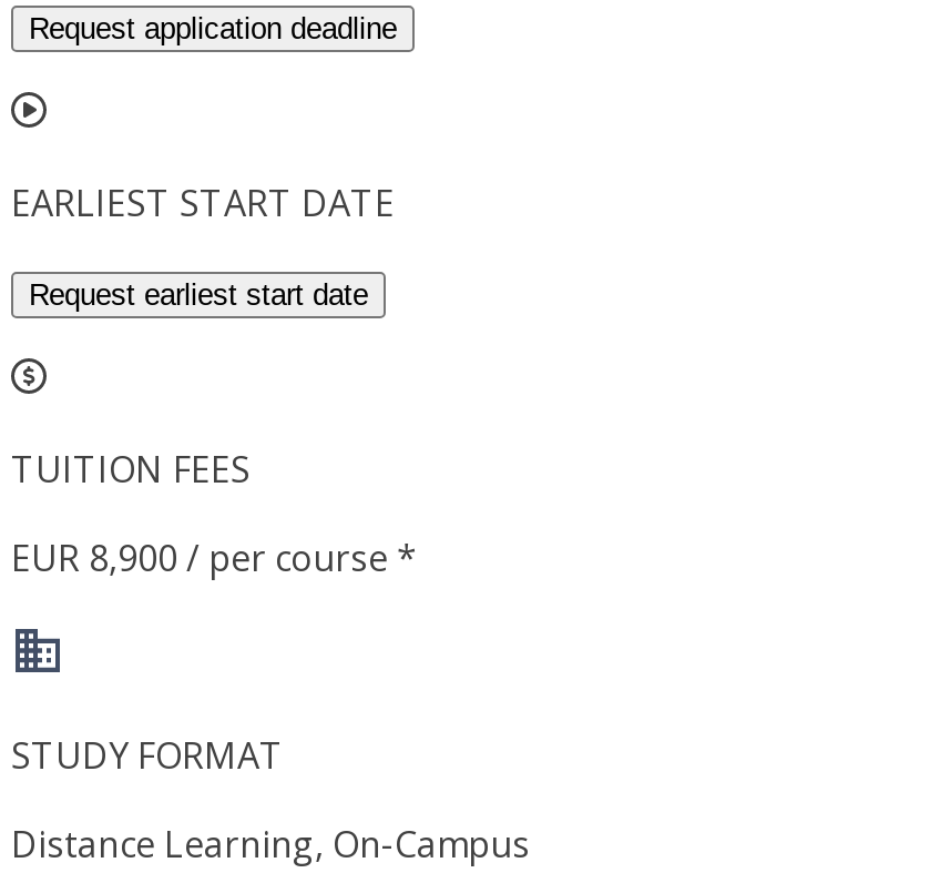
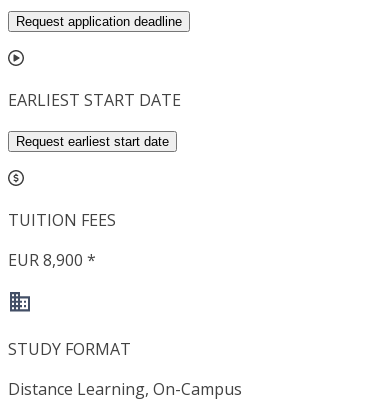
[11,534,417,583] EUR 8,900 / per course * -> [8,249,96,271] EUR 8,900 *

